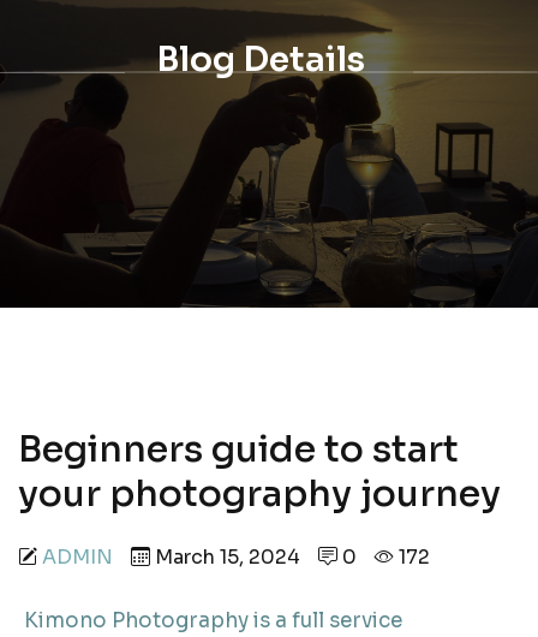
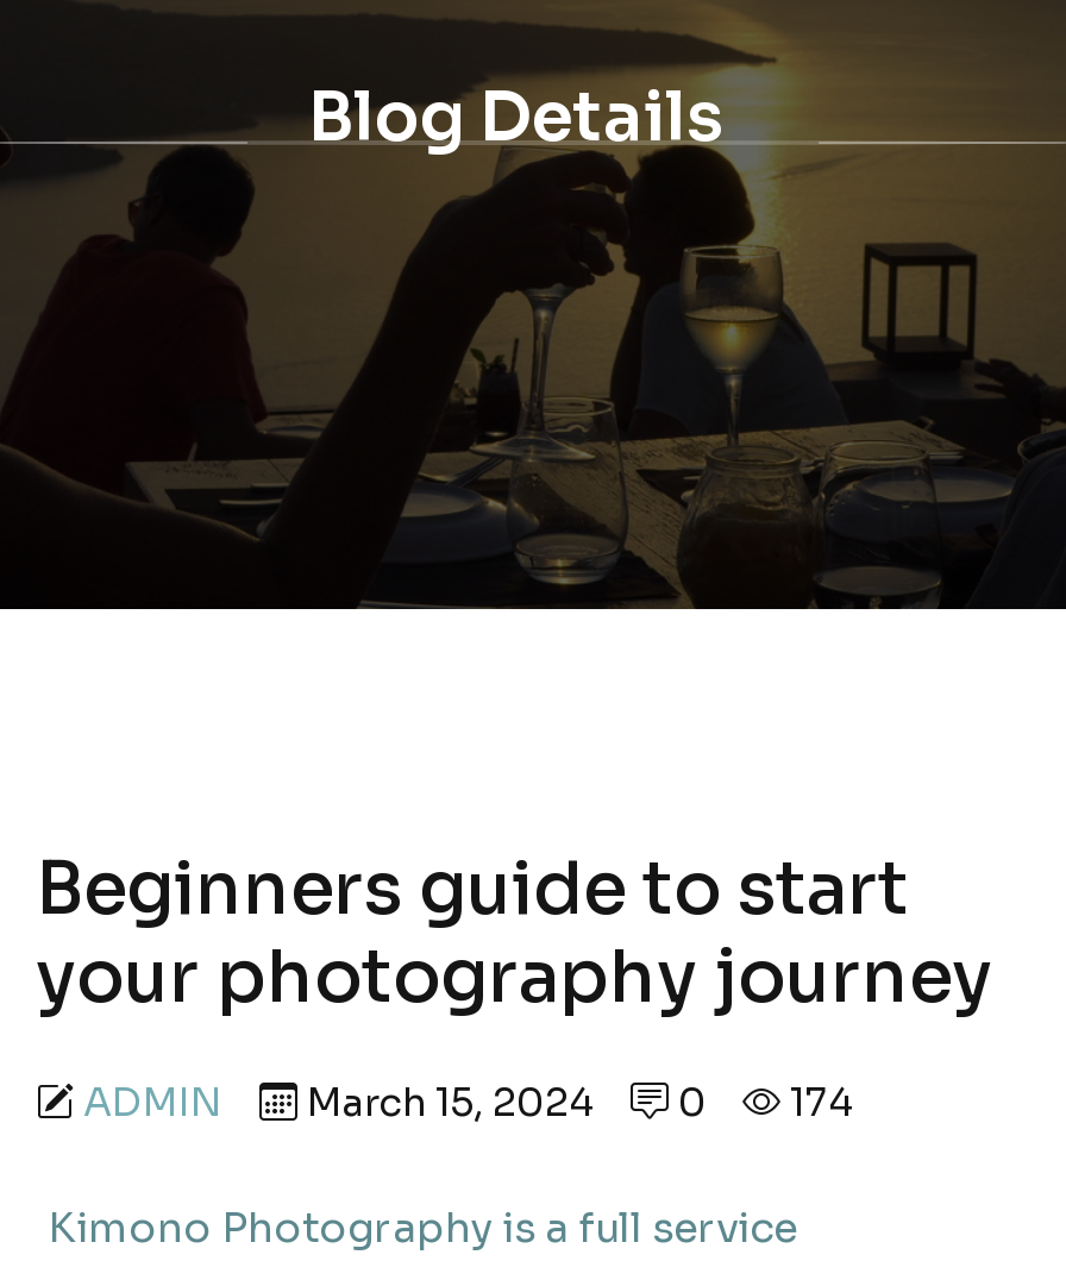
[394,544,430,570] 172 -> [780,1078,854,1128] 174

